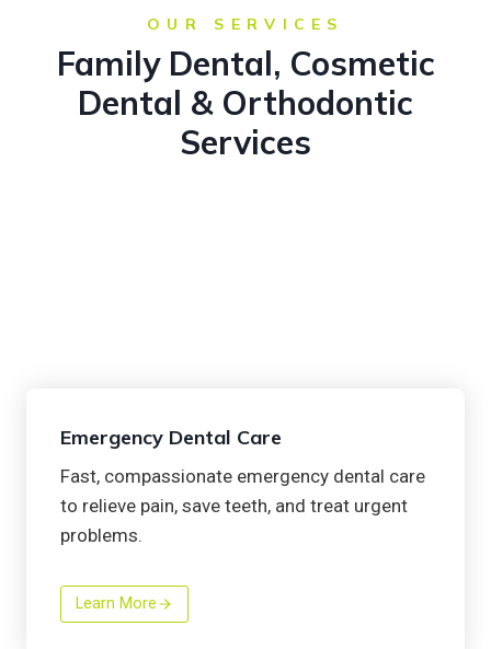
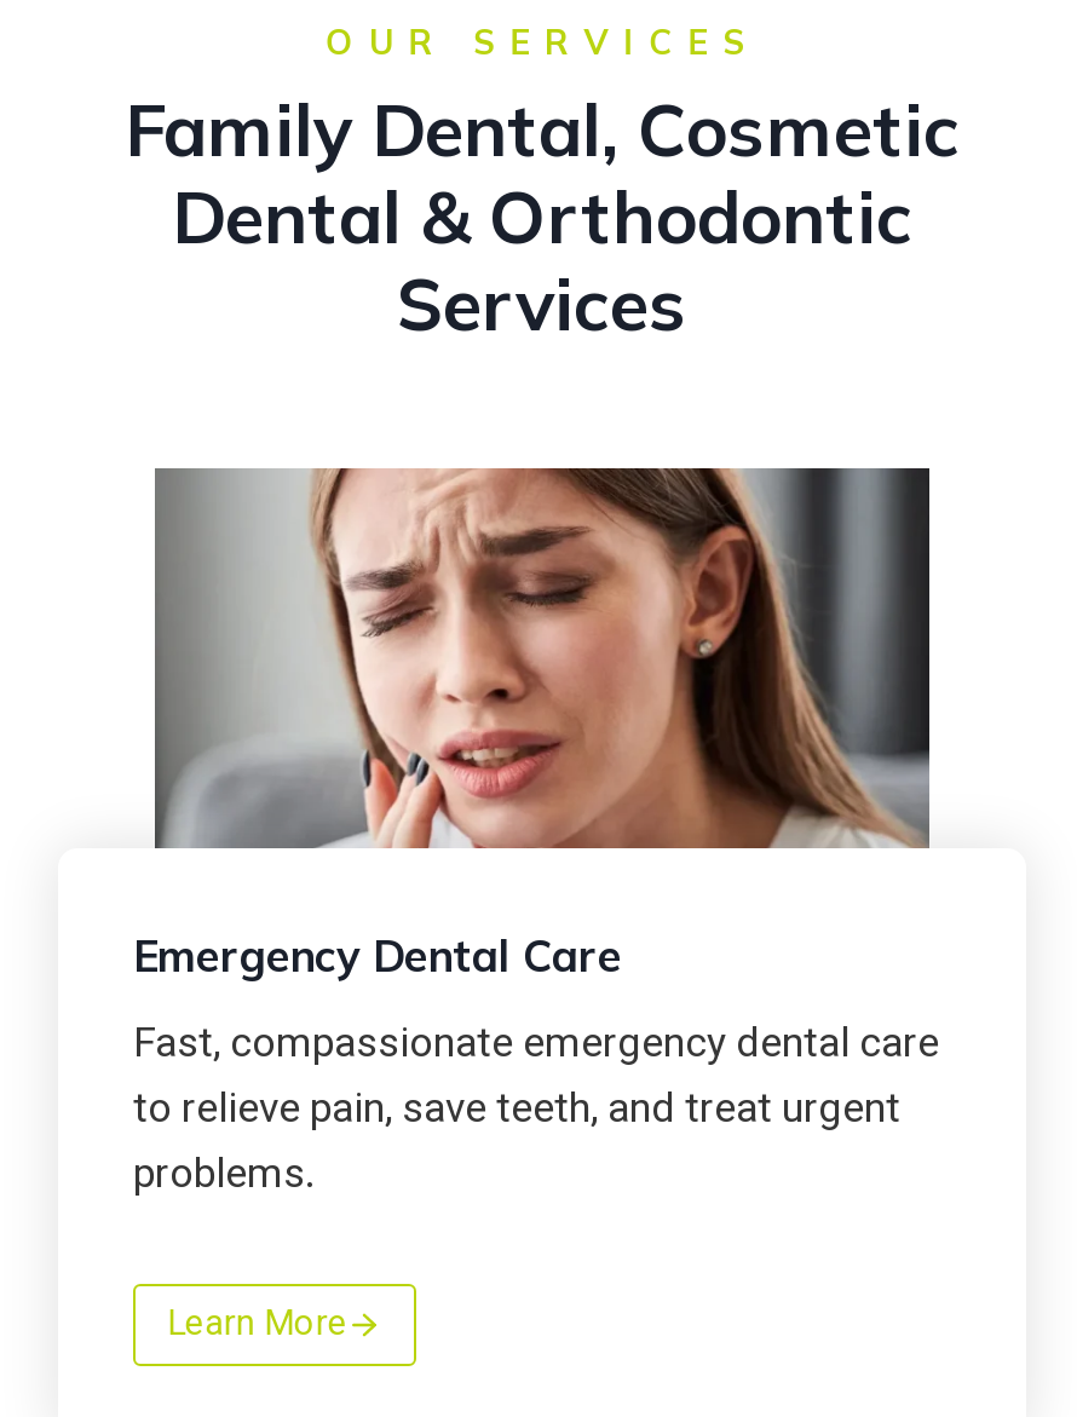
none -> [152,466,932,851] [image]

